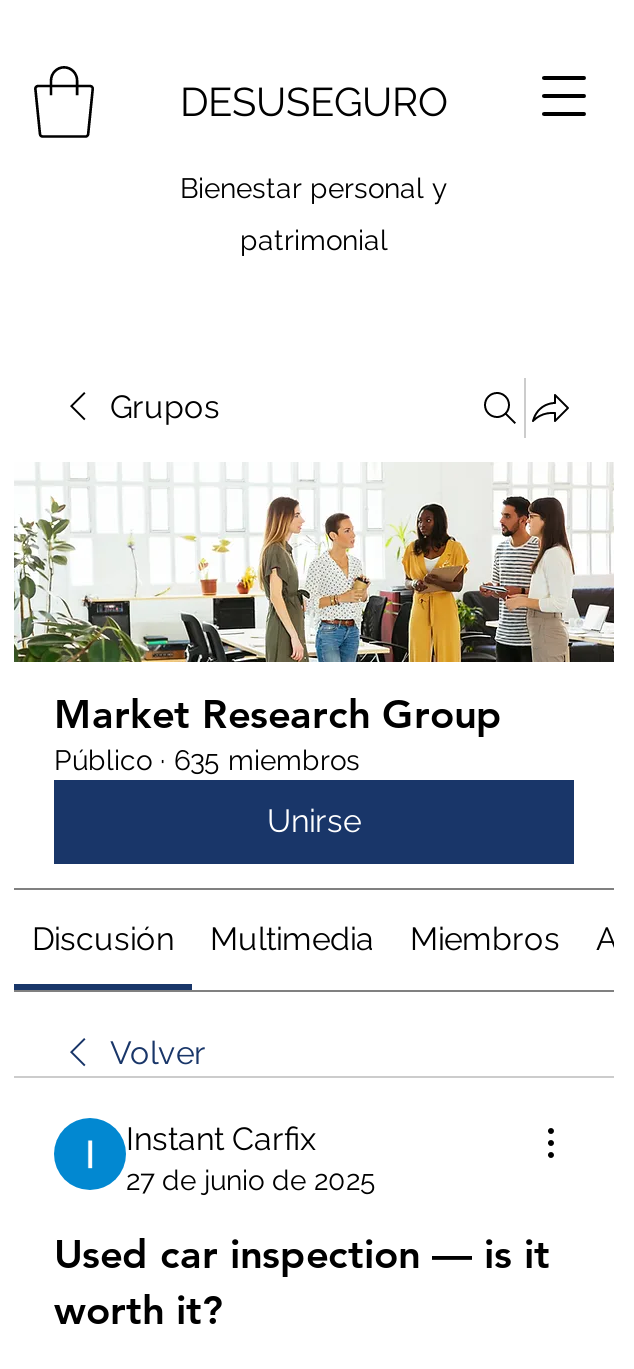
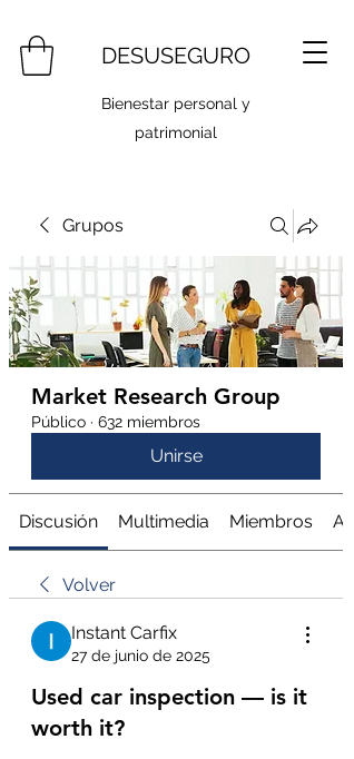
[54,743,360,775] Público · 635 miembros -> [31,413,200,430] Público · 632 miembros

